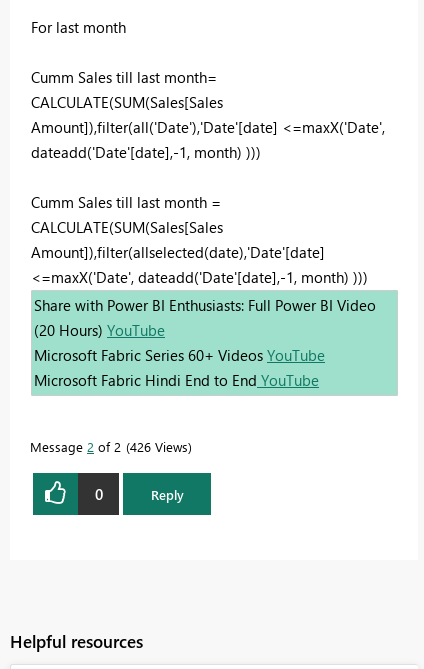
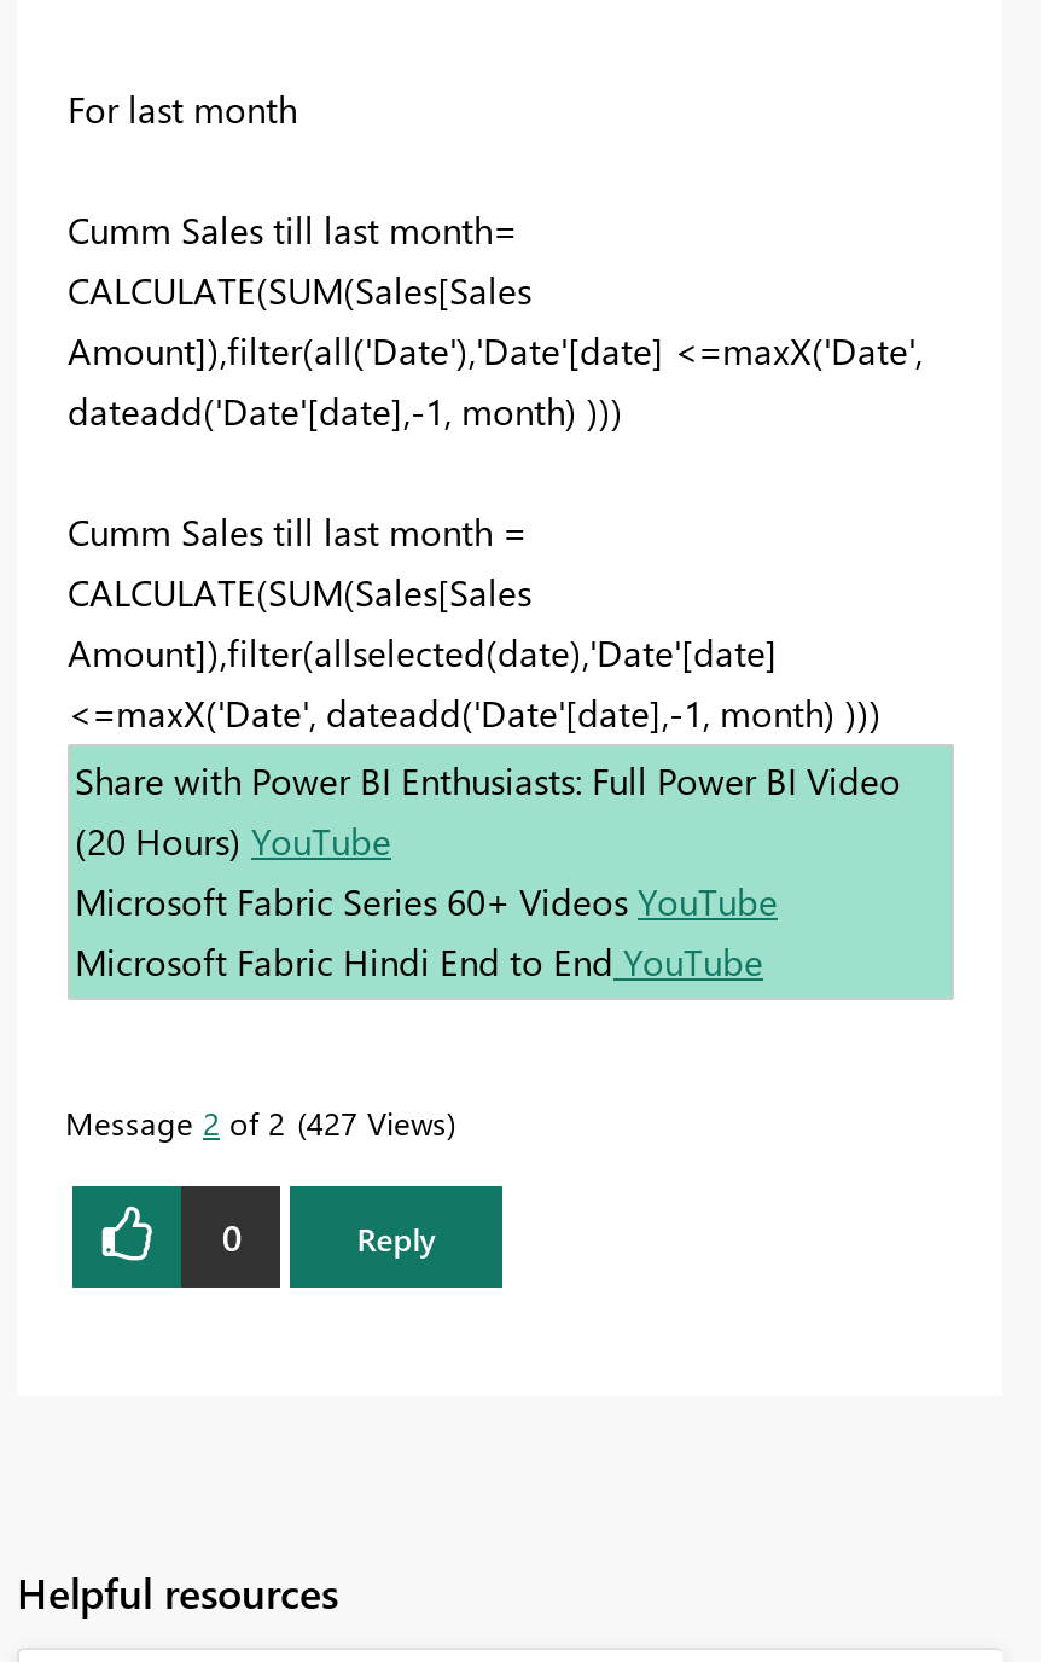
[30,438,188,455] Message 2 of 2 426 Views -> [65,1102,447,1143] Message 2 of 2 427 Views

